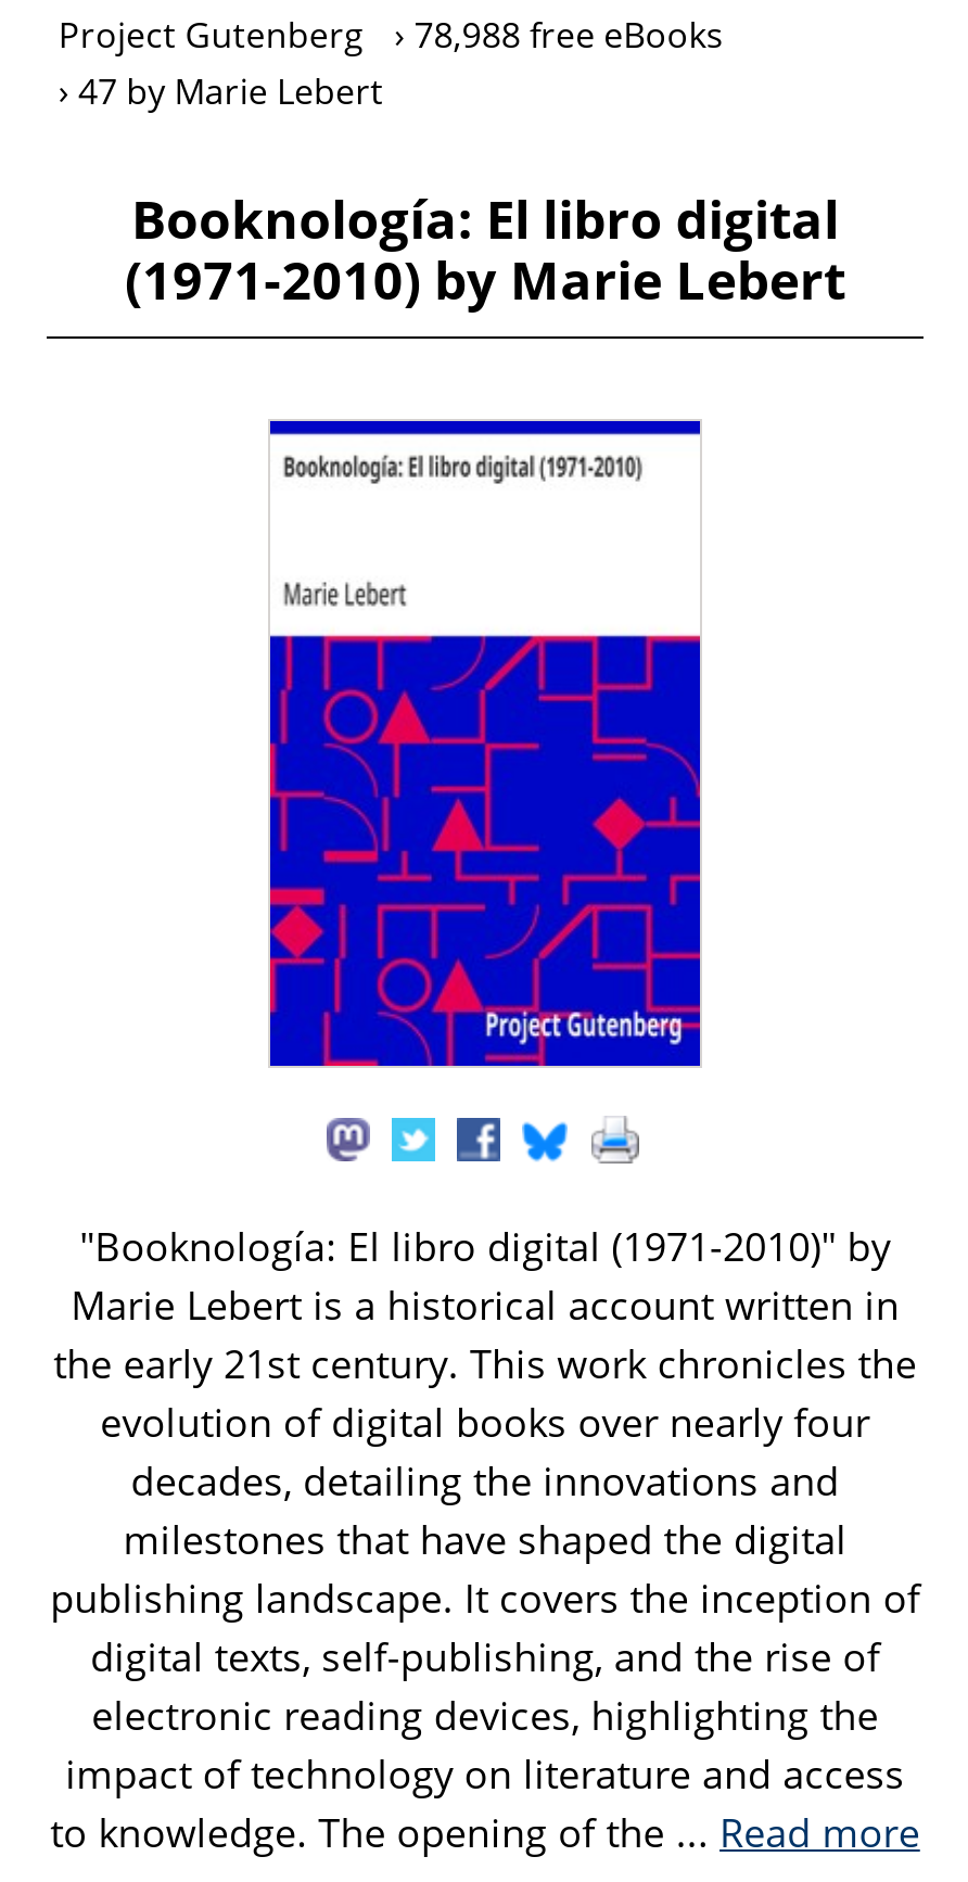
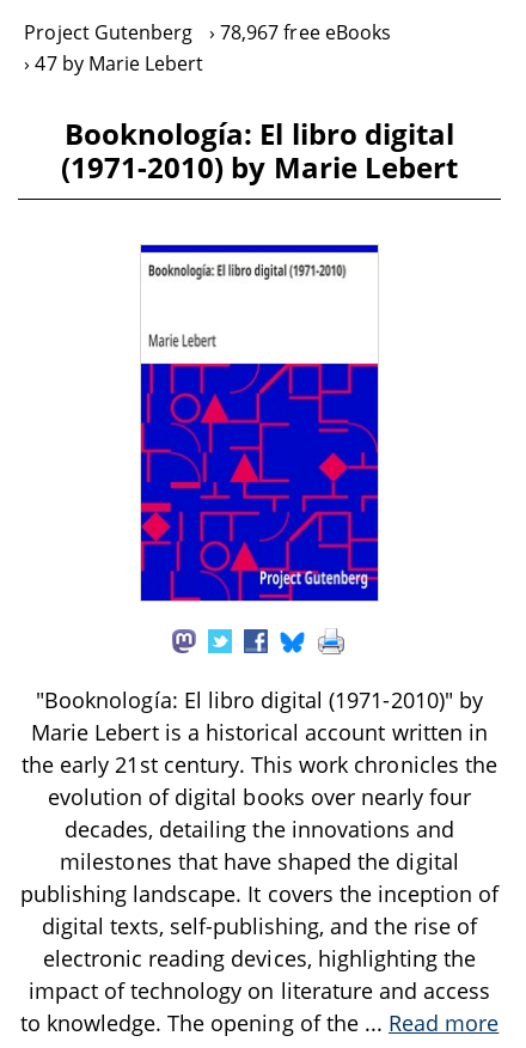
[58,11,724,59] Project Gutenberg 78,988 free eBooks -> [24,19,391,45] Project Gutenberg 78,967 free eBooks

